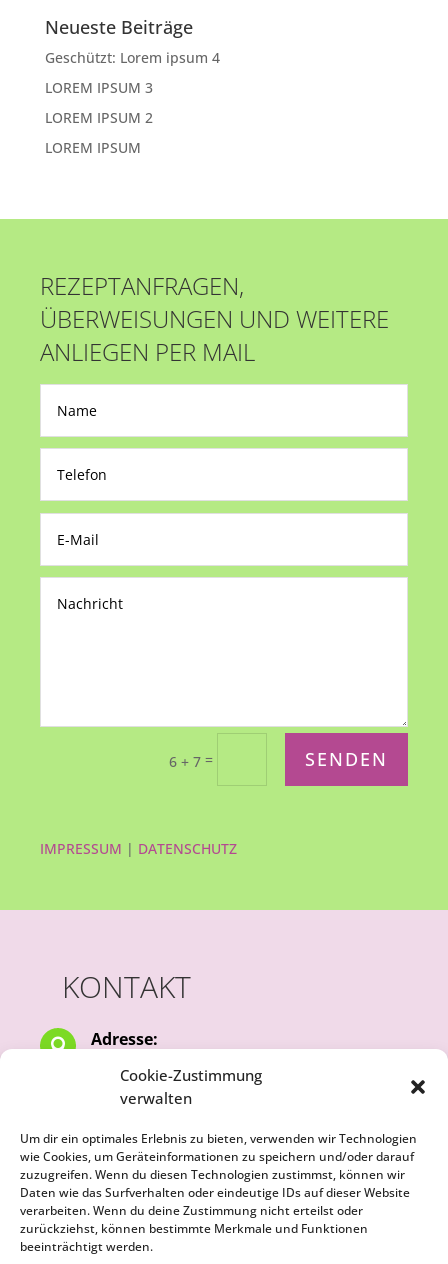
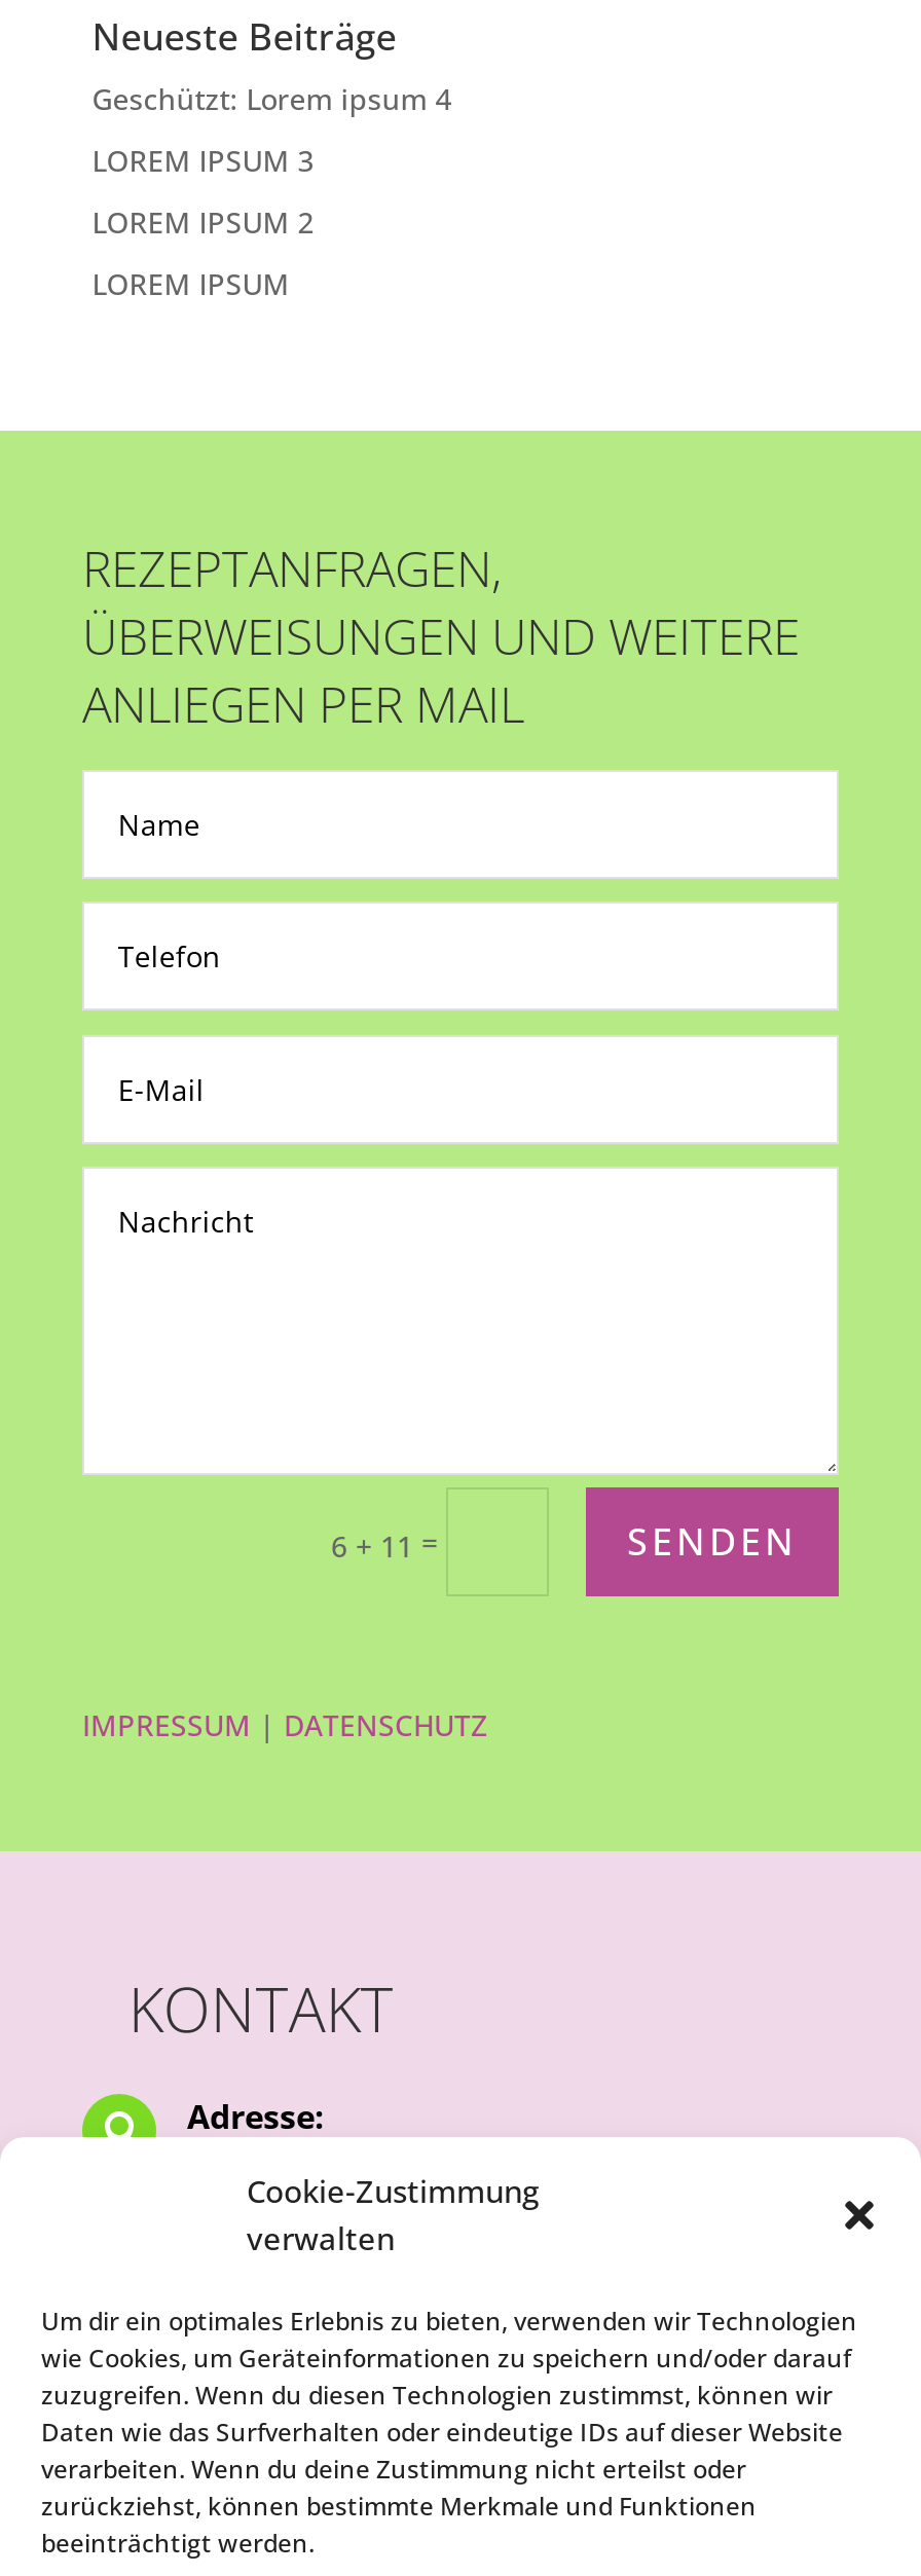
[169,750,217,770] 6 + 7 = -> [331,1522,446,1564] 6 + 11 =

